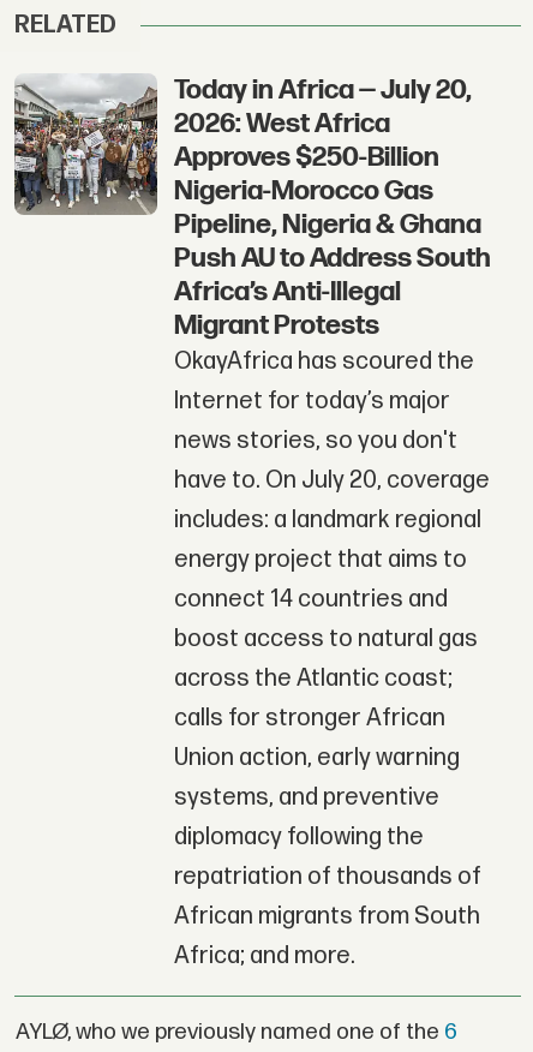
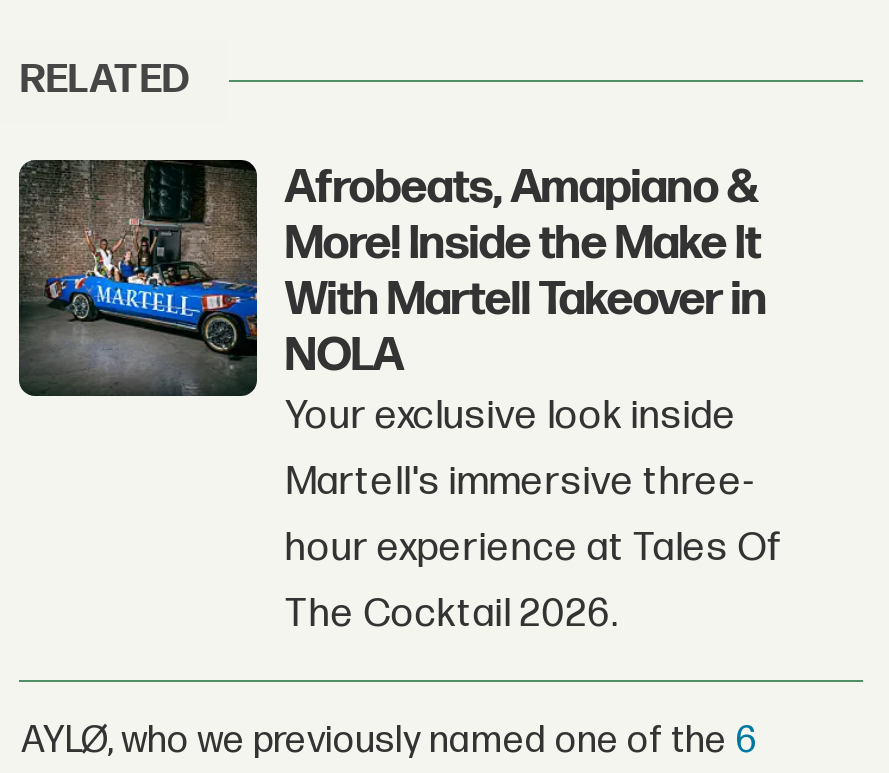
[13,73,491,970] [image] | Today in Africa — July 20, | 2026: West Africa | Approves $250-Billion | Nigeria-Morocco Gas | Pipeline, Nigeria & Ghana | Push AU to Address South | Africa’s Anti-Illegal | Migrant Protests | OkayAfrica has scoured the | Internet for today’s major | news stories, so you don't | have to. On July 20, coverage | includes: a landmark regional | energy project that aims to | connect 14 countries and | boost access to natural gas | across the Atlantic coast; | calls for stronger African | Union action, early warning | systems, and preventive | diplomacy following the | repatriation of thousands of | African migrants from South | Africa; and more. -> [17,158,783,638] [image] | Afrobeats, Amapiano & | More! Inside the Make It | With Martell Takeover in | NOLA | Your exclusive look inside | Martell's immersive three- | hour experience at Tales Of | The Cocktail 2026.

